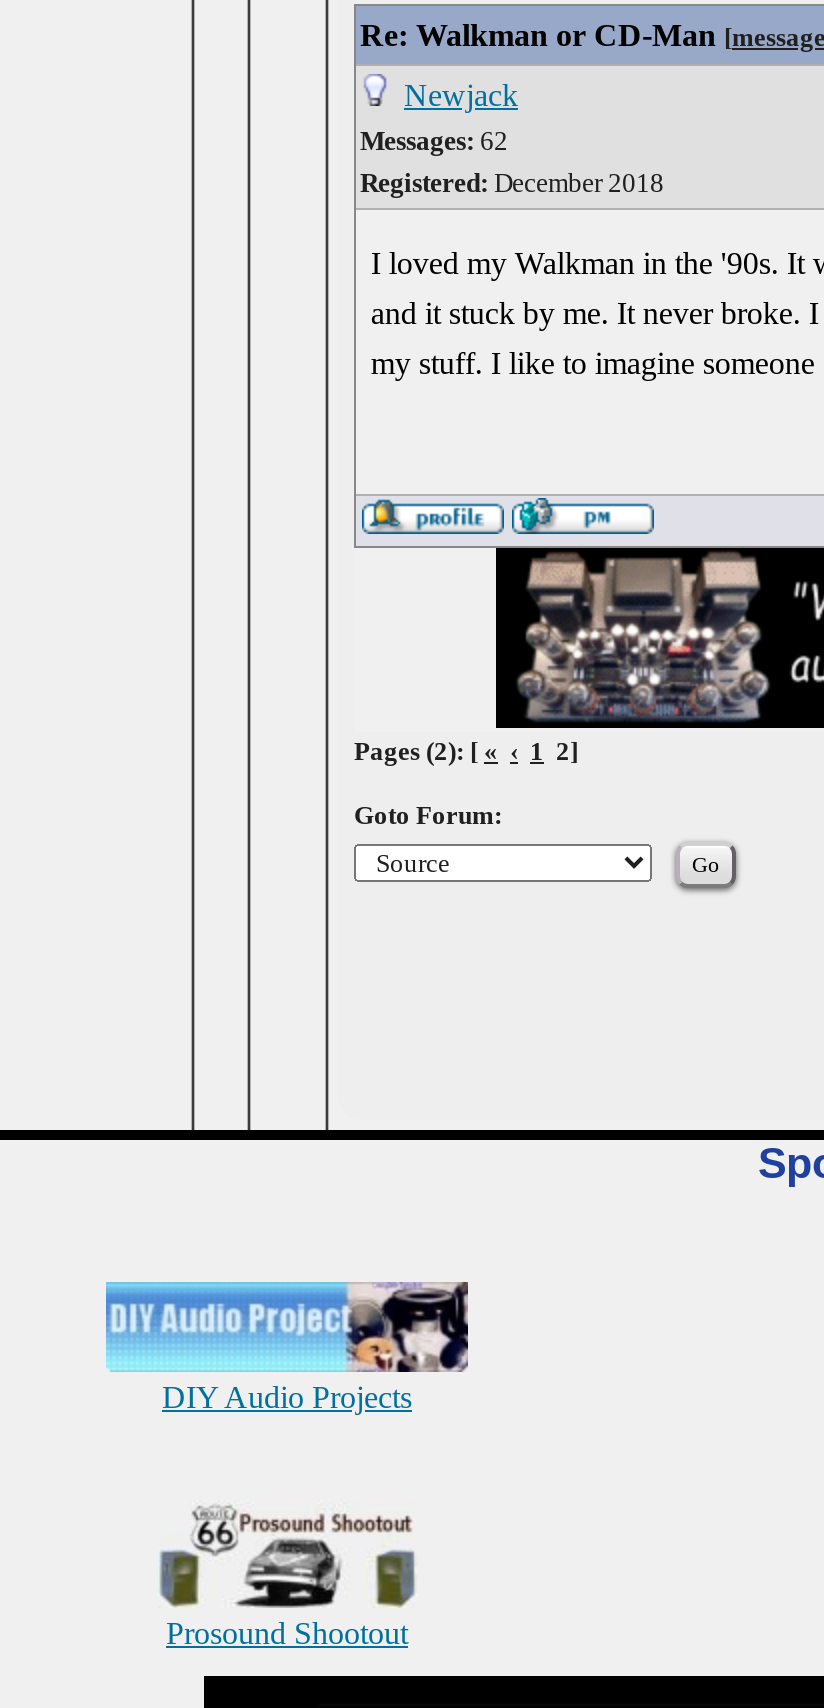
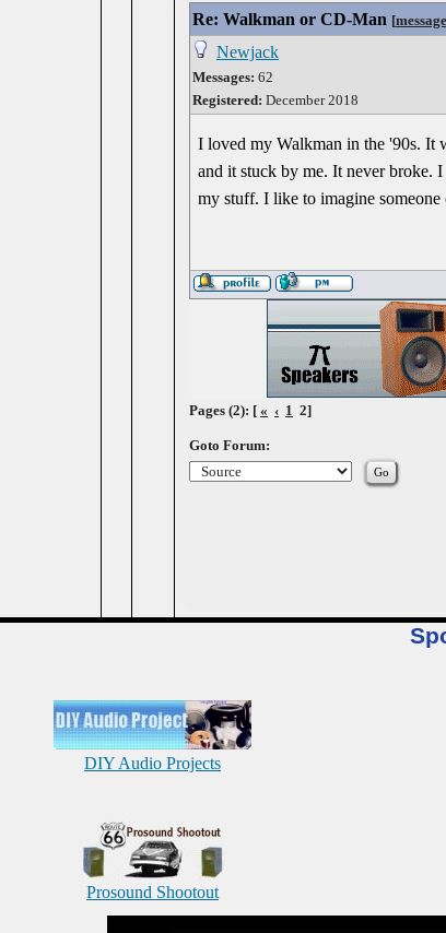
[494,548,818,730] [image] -> [266,298,443,399] [image]

